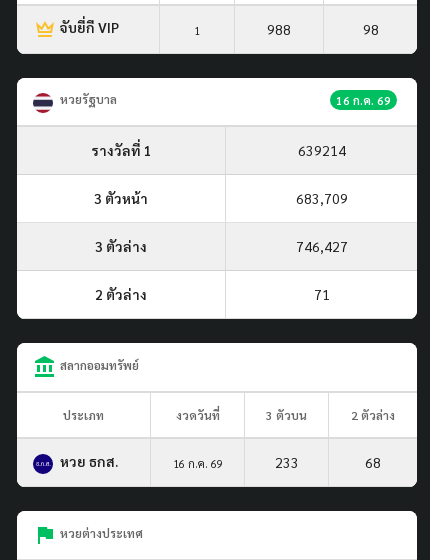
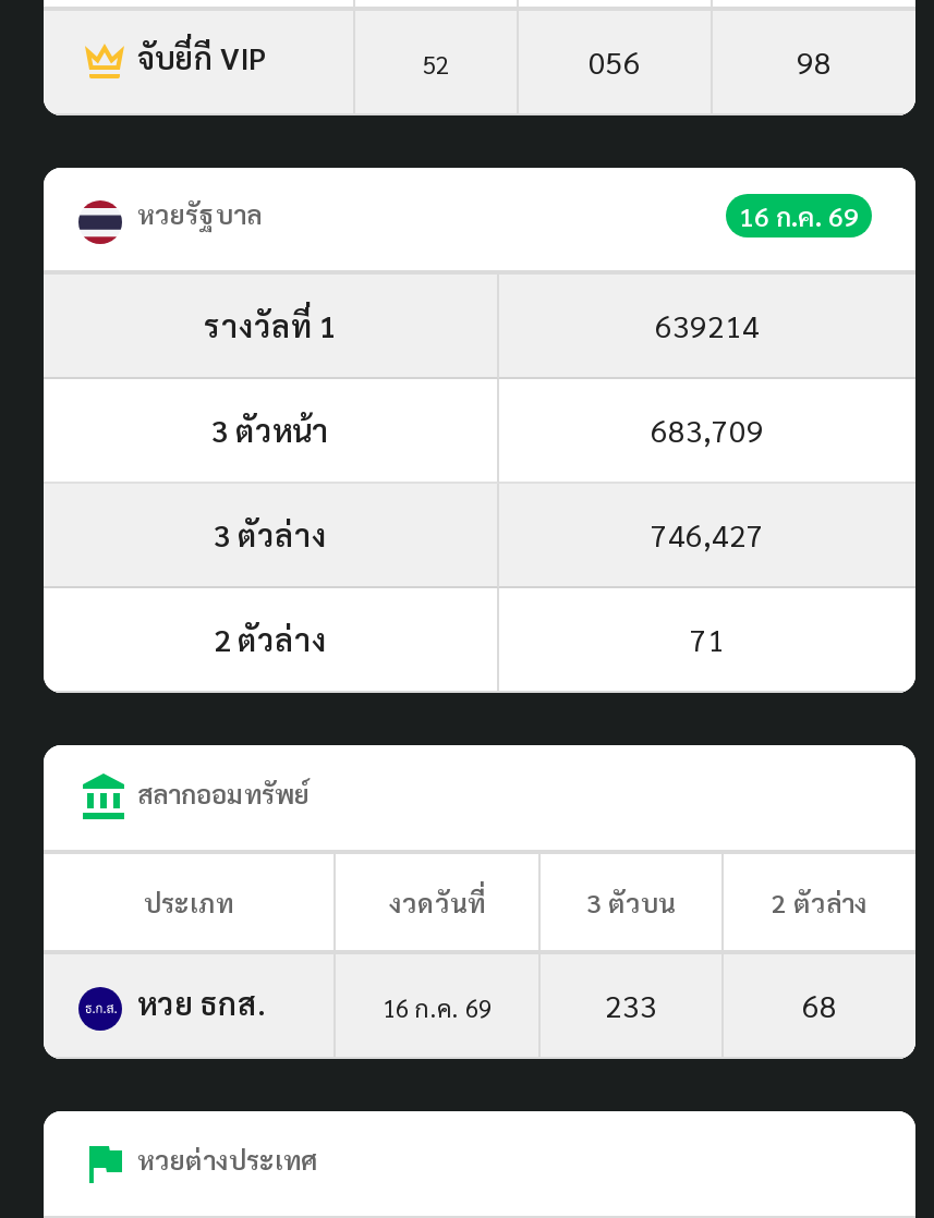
[194,23,200,38] 1 -> [423,47,449,80] 52
[267,20,291,38] 988 -> [589,41,641,80] 056

